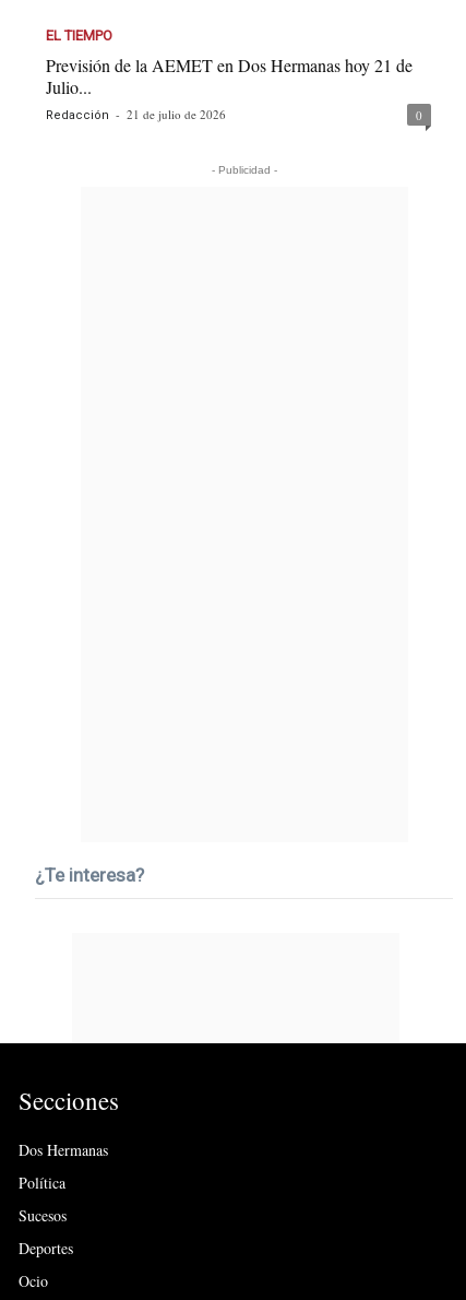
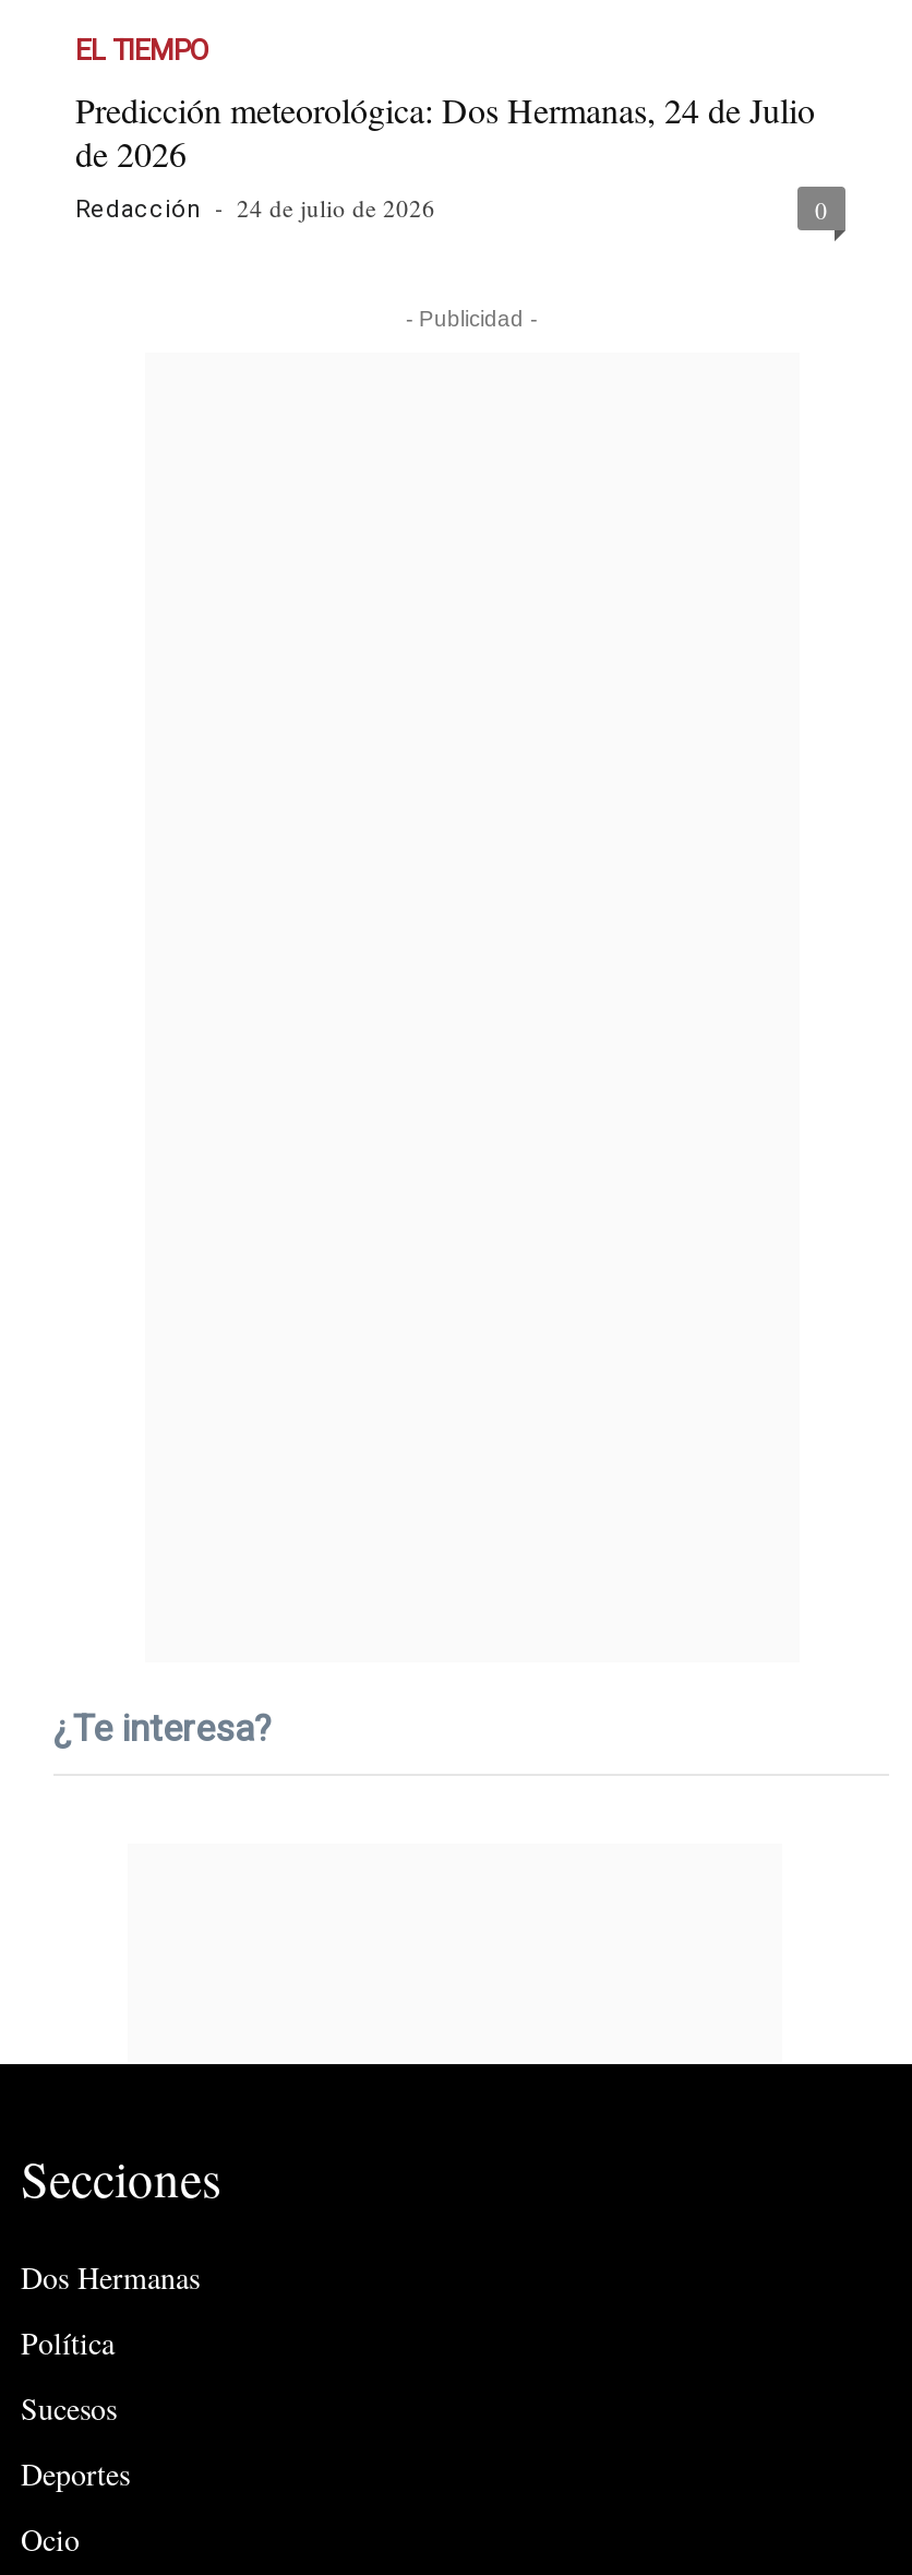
[46,54,413,122] Previsión de la AEMET en Dos Hermanas hoy 21 de | Julio... | Redacción - 21 de julio de 2026 -> [75,86,815,224] Predicción meteorológica: Dos Hermanas, 24 de Julio | de 2026 | Redacción - 24 de julio de 2026

